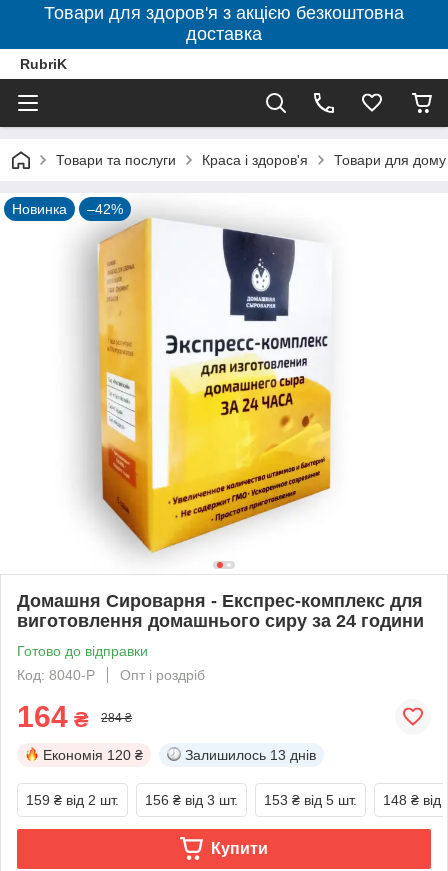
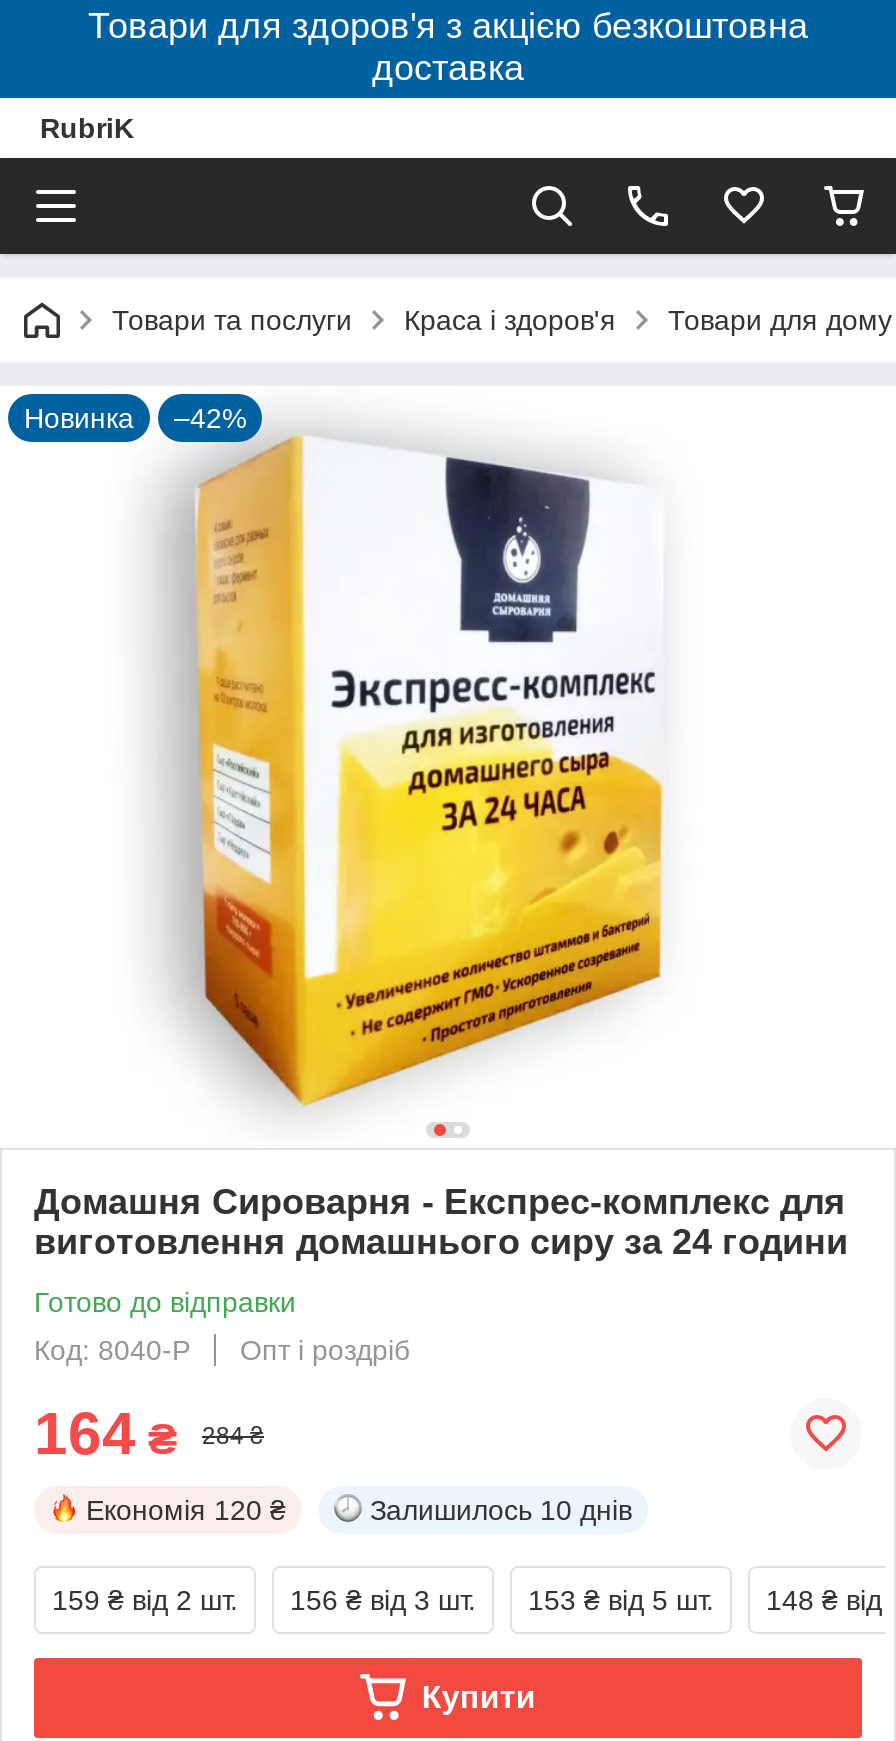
[185,747,316,763] Залишилось 13 днів -> [370,1494,632,1526] Залишилось 10 днів

